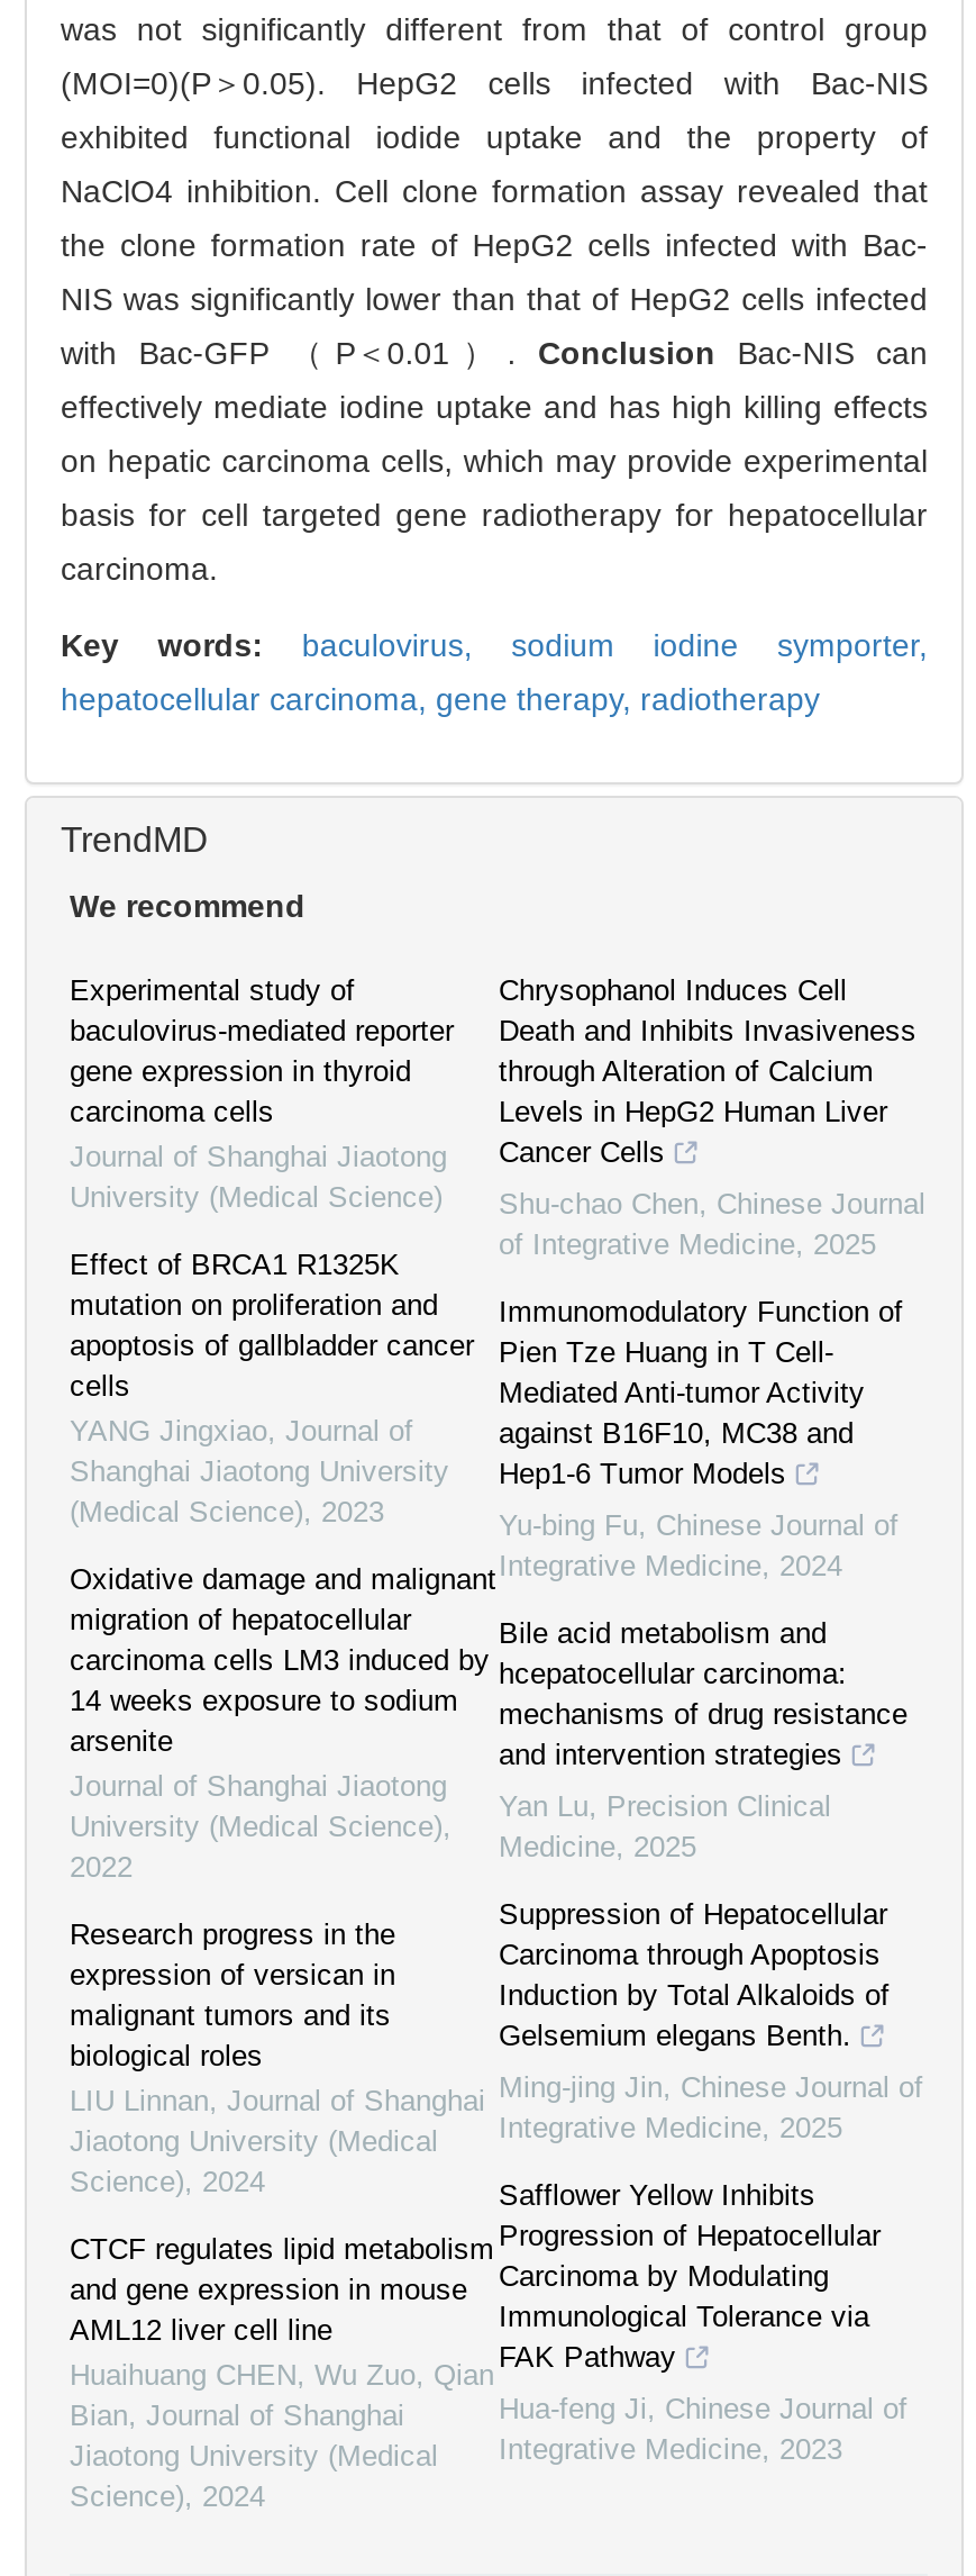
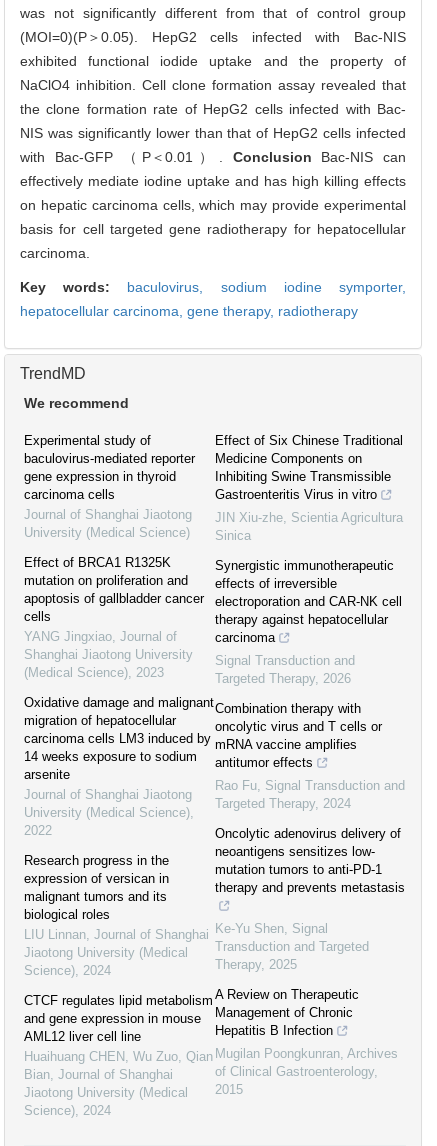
[499,974,916,1170] Chrysophanol Induces Cell | Death and Inhibits Invasiveness | through Alteration of Calcium | Levels in HepG2 Human Liver | Cancer Cells -> [215,433,403,502] Effect of Six Chinese Traditional | Medicine Components on | Inhibiting Swine Transmissible | Gastroenteritis Virus in vitro
[499,1188,925,1262] Shu-chao Chen, Chinese Journal | of Integrative Medicine, 2025 -> [215,510,403,543] JIN Xiu-zhe, Scientia Agricultura | Sinica
[499,1295,903,1491] Immunomodulatory Function of | Pien Tze Huang in T Cell- | Mediated Anti-tumor Activity | against B16F10, MC38 and | Hep1-6 Tumor Models -> [215,558,402,645] Synergistic immunotherapeutic | effects of irreversible | electroporation and CAR-NK cell | therapy against hepatocellular | carcinoma
[499,1509,899,1583] Yu-bing Fu, Chinese Journal of | Integrative Medicine, 2024 -> [215,653,355,686] Signal Transduction and | Targeted Therapy, 2026
[499,1617,907,1772] Bile acid metabolism and | hcepatocellular carcinoma: | mechanisms of drug resistance | and intervention strategies -> [215,701,382,770] Combination therapy with | oncolytic virus and T cells or | mRNA vaccine amplifies | antitumor effects
[499,1790,831,1864] Yan Lu, Precision Clinical | Medicine, 2025 -> [215,778,405,811] Rao Fu, Signal Transduction and | Targeted Therapy, 2024
[499,1898,890,2053] Suppression of Hepatocellular | Carcinoma through Apoptosis | Induction by Total Alkaloids of | Gelsemium elegans Benth. -> [215,826,405,895] Oncolytic adenovirus delivery of | neoantigens sensitizes low- | mutation tumors to anti-PD-1 | therapy and prevents metastasis
[499,2071,923,2145] Ming-jing Jin, Chinese Journal of | Integrative Medicine, 2025 -> [215,921,369,972] Ke-Yu Shen, Signal | Transduction and Targeted | Therapy, 2025
[499,2179,881,2374] Safflower Yellow Inhibits | Progression of Hepatocellular | Carcinoma by Modulating | Immunological Tolerance via | FAK Pathway -> [215,987,359,1038] A Review on Therapeutic | Management of Chronic | Hepatitis B Infection
[499,2392,907,2467] Hua-feng Ji, Chinese Journal of | Integrative Medicine, 2023 -> [215,1046,398,1097] Mugilan Poongkunran, Archives | of Clinical Gastroenterology, | 2015

